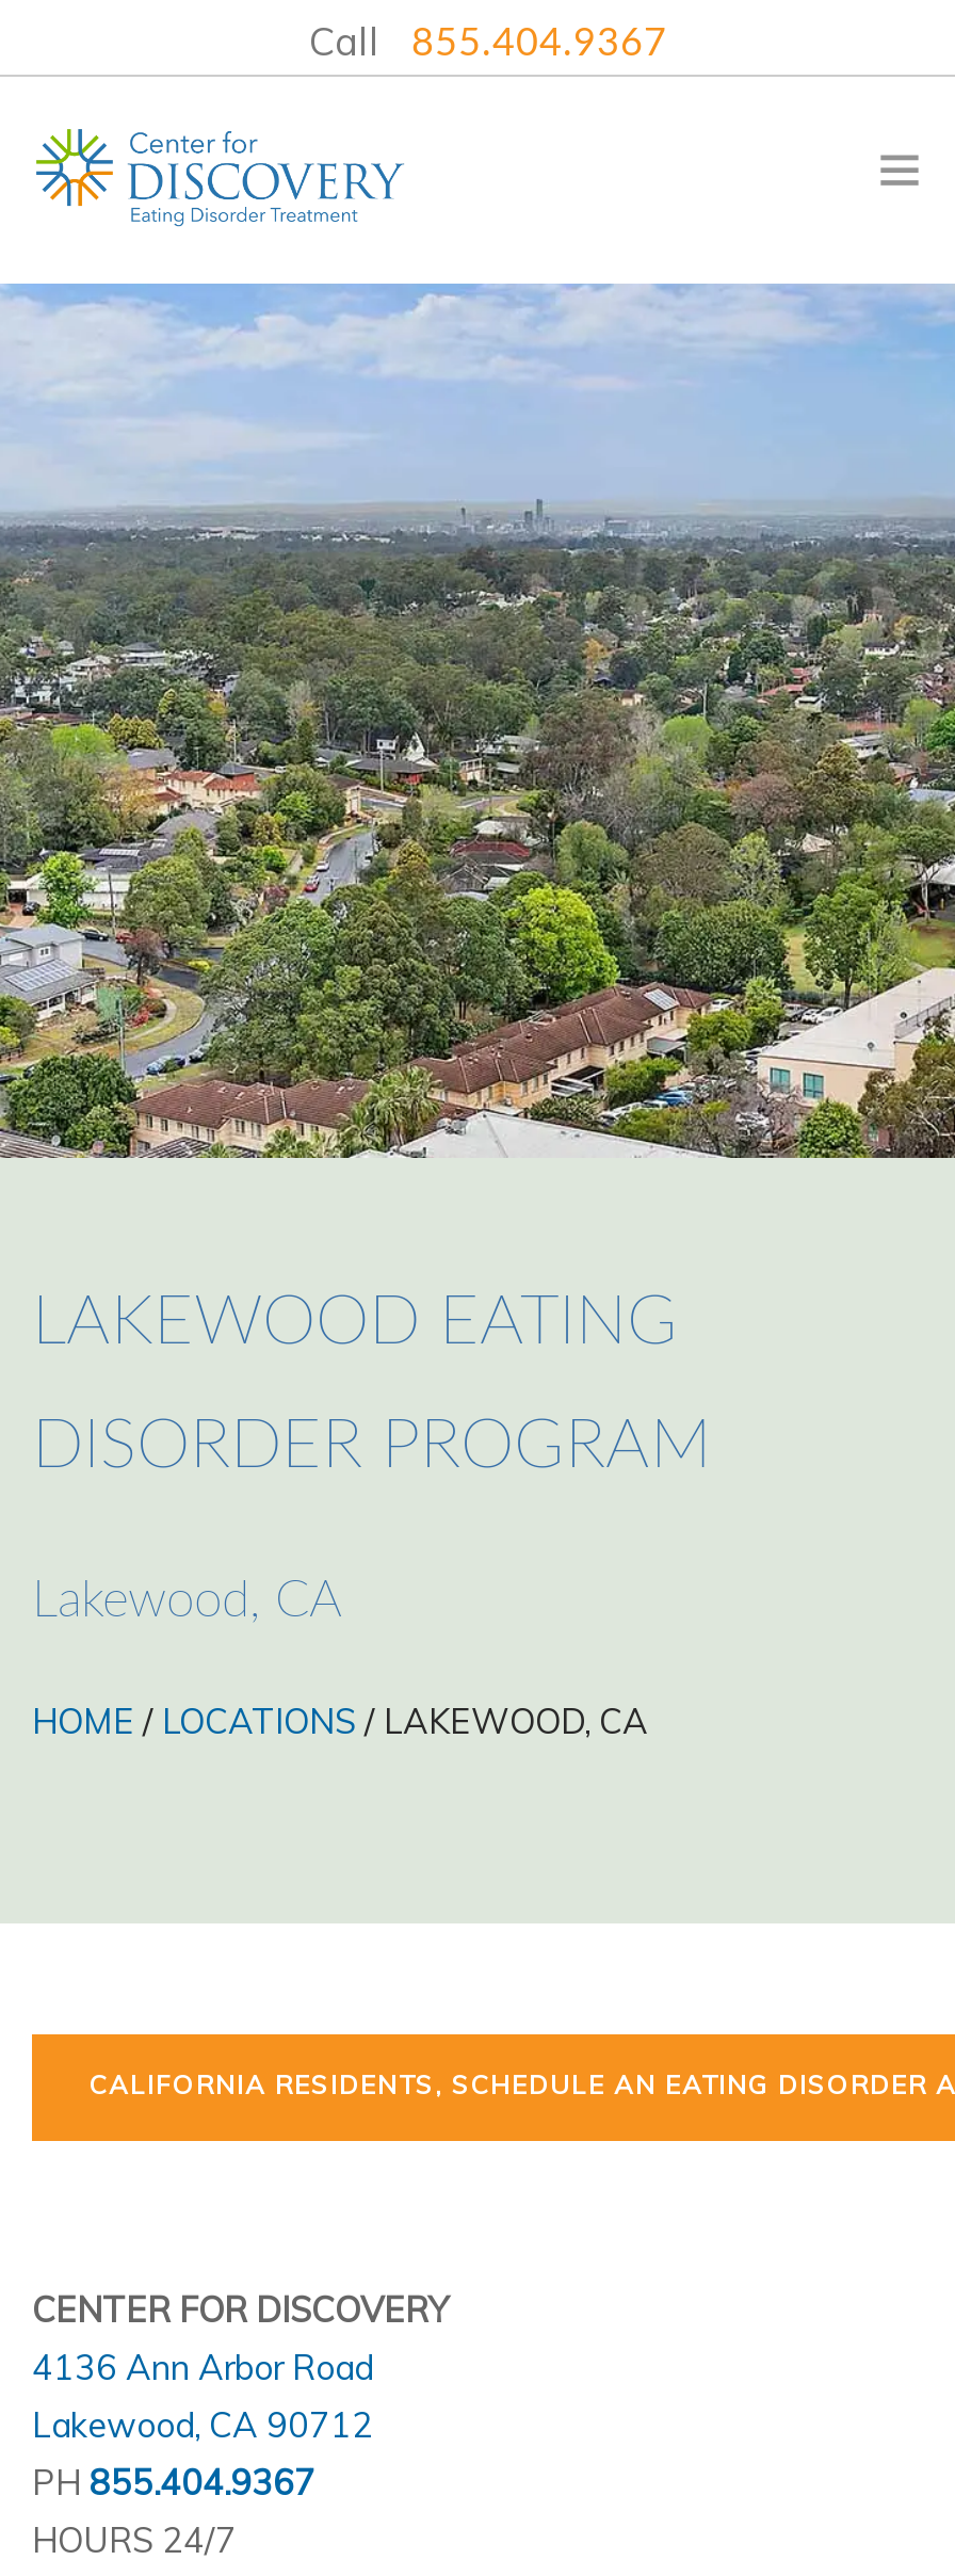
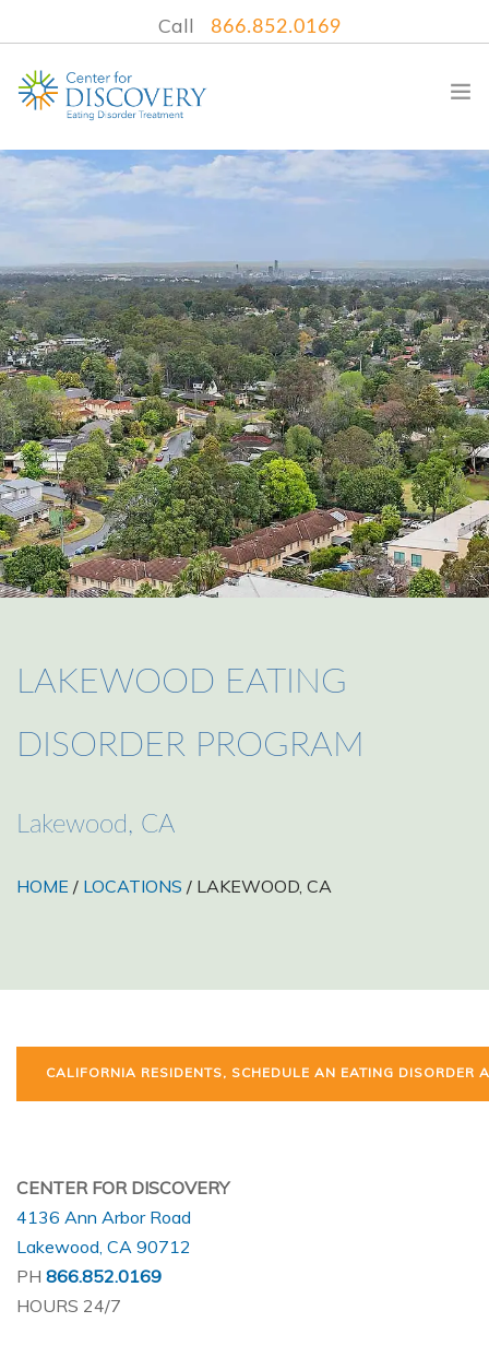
[309,17,667,66] Call 855.404.9367 -> [158,13,342,38] Call 866.852.0169
[32,2462,315,2504] PH 855.404.9367 -> [16,1266,162,1287] PH 866.852.0169

